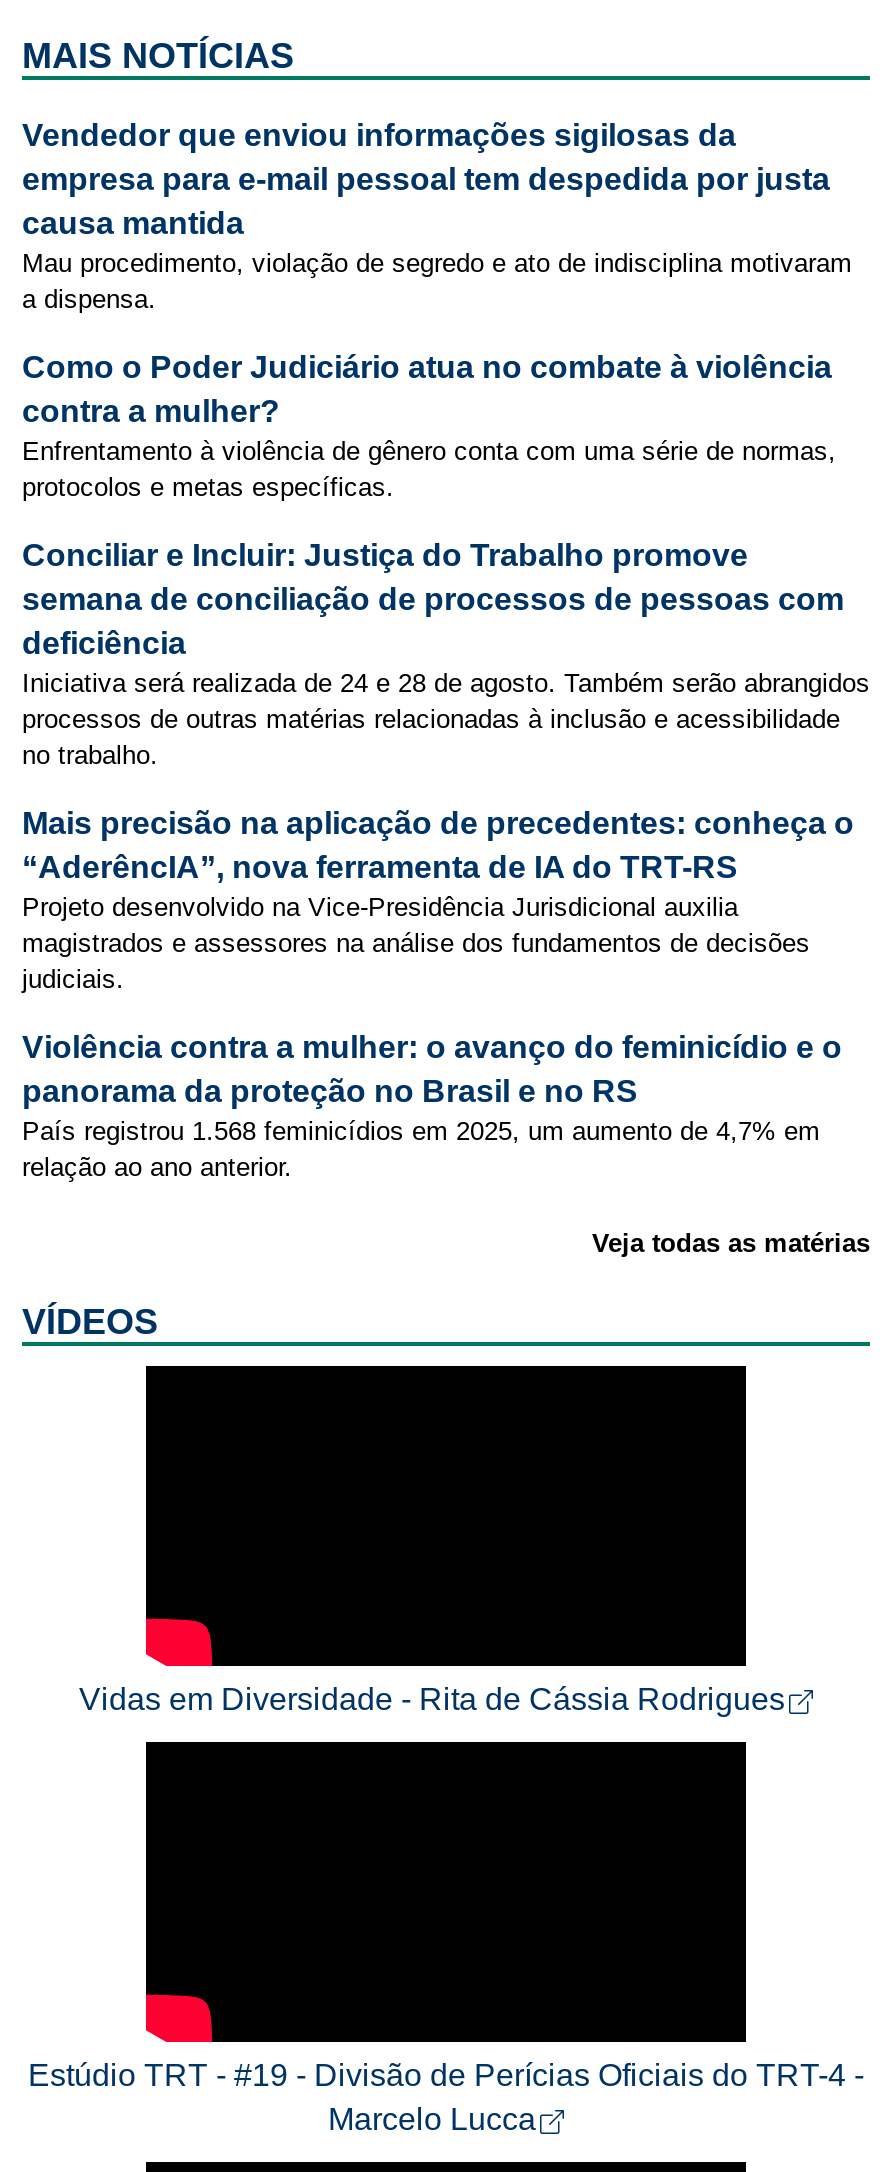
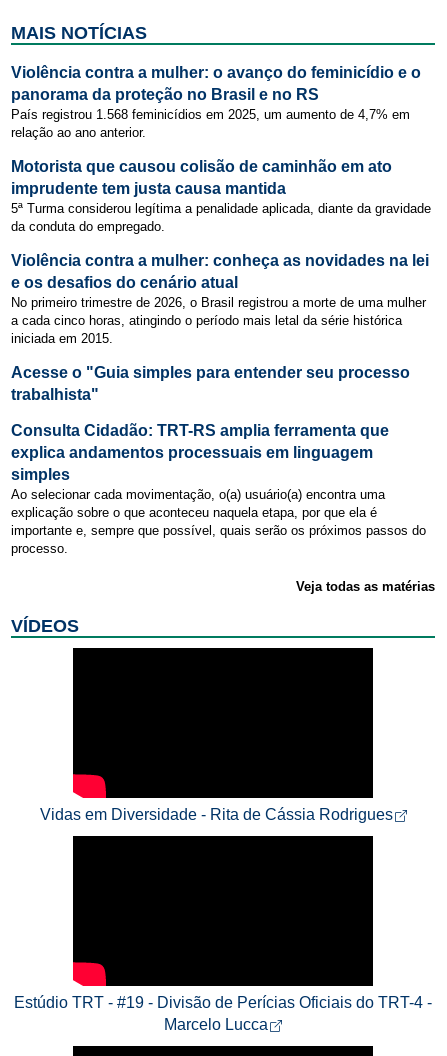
[22,118,870,994] Vendedor que enviou informações sigilosas da | empresa para e-mail pessoal tem despedida por justa | causa mantida | Mau procedimento, violação de segredo e ato de indisciplina motivaram | a dispensa. | Como o Poder Judiciário atua no combate à violência | contra a mulher? | Enfrentamento à violência de gênero conta com uma série de normas, | protocolos e metas específicas. | Conciliar e Incluir: Justiça do Trabalho promove | semana de conciliação de processos de pessoas com | deficiência | Iniciativa será realizada de 24 e 28 de agosto. Também serão abrangidos | processos de outras matérias relacionadas à inclusão e acessibilidade | no trabalho. | Mais precisão na aplicação de precedentes: conheça o | “AderêncIA”, nova ferramenta de IA do TRT-RS | Projeto desenvolvido na Vice-Presidência Jurisdicional auxilia | magistrados e assessores na análise dos fundamentos de decisões | judiciais. -> none
moved [22,1030,842,1182] -> [11,64,421,140]: Violência contra a mulher: o avanço do feminicídio e o | panorama da proteção no Brasil e no RS | País registrou 1.568 feminicídios em 2025, um aumento de 4,7% em | relação ao ano anterior.
none -> [11,158,431,556] Motorista que causou colisão de caminhão em ato | imprudente tem justa causa mantida | 5ª Turma considerou legítima a penalidade aplicada, diante da gravidade | da conduta do empregado. | Violência contra a mulher: conheça as novidades na lei | e os desafios do cenário atual | No primeiro trimestre de 2026, o Brasil registrou a morte de uma mulher | a cada cinco horas, atingindo o período mais letal da série histórica | iniciada em 2015. | Acesse o "Guia simples para entender seu processo | trabalhista" | Consulta Cidadão: TRT-RS amplia ferramenta que | explica andamentos processuais em linguagem | simples | Ao selecionar cada movimentação, o(a) usuário(a) encontra uma | explicação sobre o que aconteceu naquela etapa, por que ela é | importante e, sempre que possível, quais serão os próximos passos do | processo.

